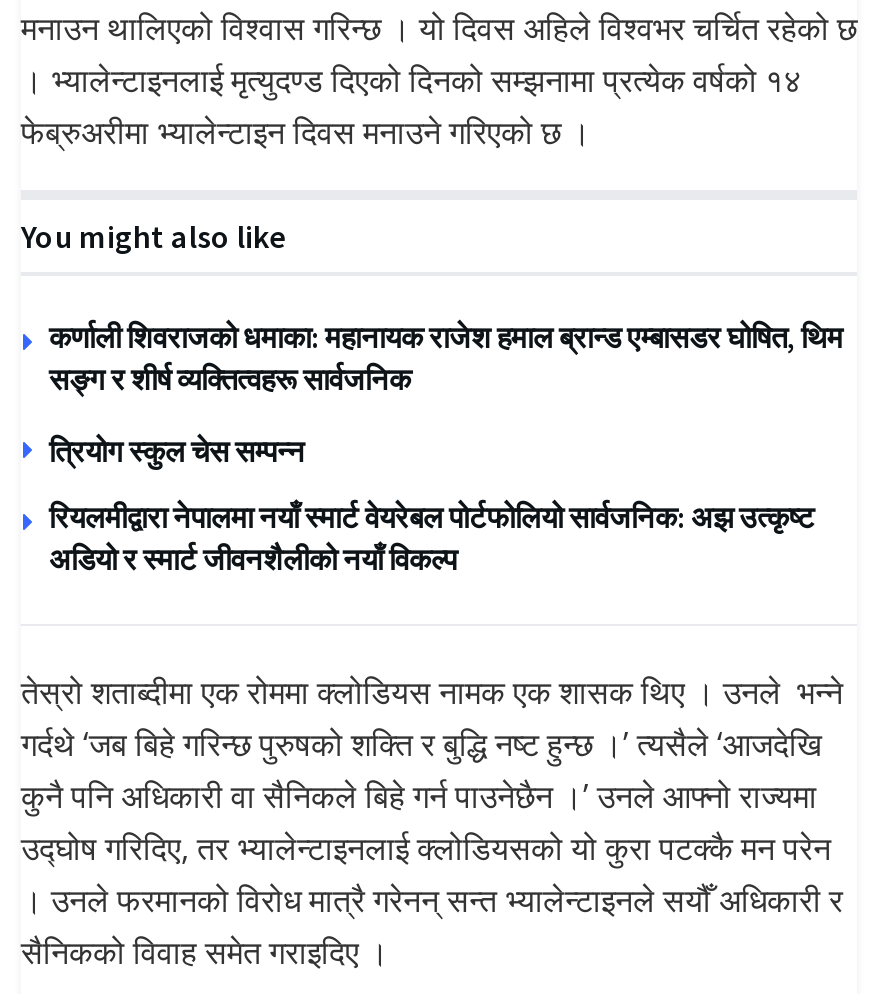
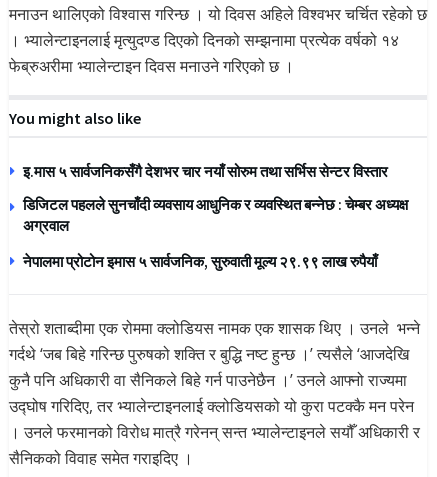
[49,318,843,398] कर्णाली शिवराजको धमाका: महानायक राजेश हमाल ब्रान्ड एम्बासडर घोषित, थिम | सङ्ग र शीर्ष व्यक्तित्वहरू सार्वजनिक -> [23,162,388,181] इ.मास ५ सार्वजनिकसँगै देशभर चार नयाँ सोरुम तथा सर्भिस सेन्टर विस्तार
[49,432,305,470] त्रियोग स्कुल चेस सम्पन्न -> [23,195,408,235] डिजिटल पहलले सुनचाँदी व्यवसाय आधुनिक र व्यवस्थित बन्नेछ : चेम्बर अध्यक्ष | अग्रवाल
[49,498,815,578] रियलमीद्वारा नेपालमा नयाँ स्मार्ट वेयरेबल पोर्टफोलियो सार्वजनिक: अझ उत्कृष्ट | अडियो र स्मार्ट जीवनशैलीको नयाँ विकल्प -> [23,252,377,271] नेपालमा प्रोटोन इमास ५ सार्वजनिक, सुरुवाती मूल्य २९.९९ लाख रुपैयाँ

